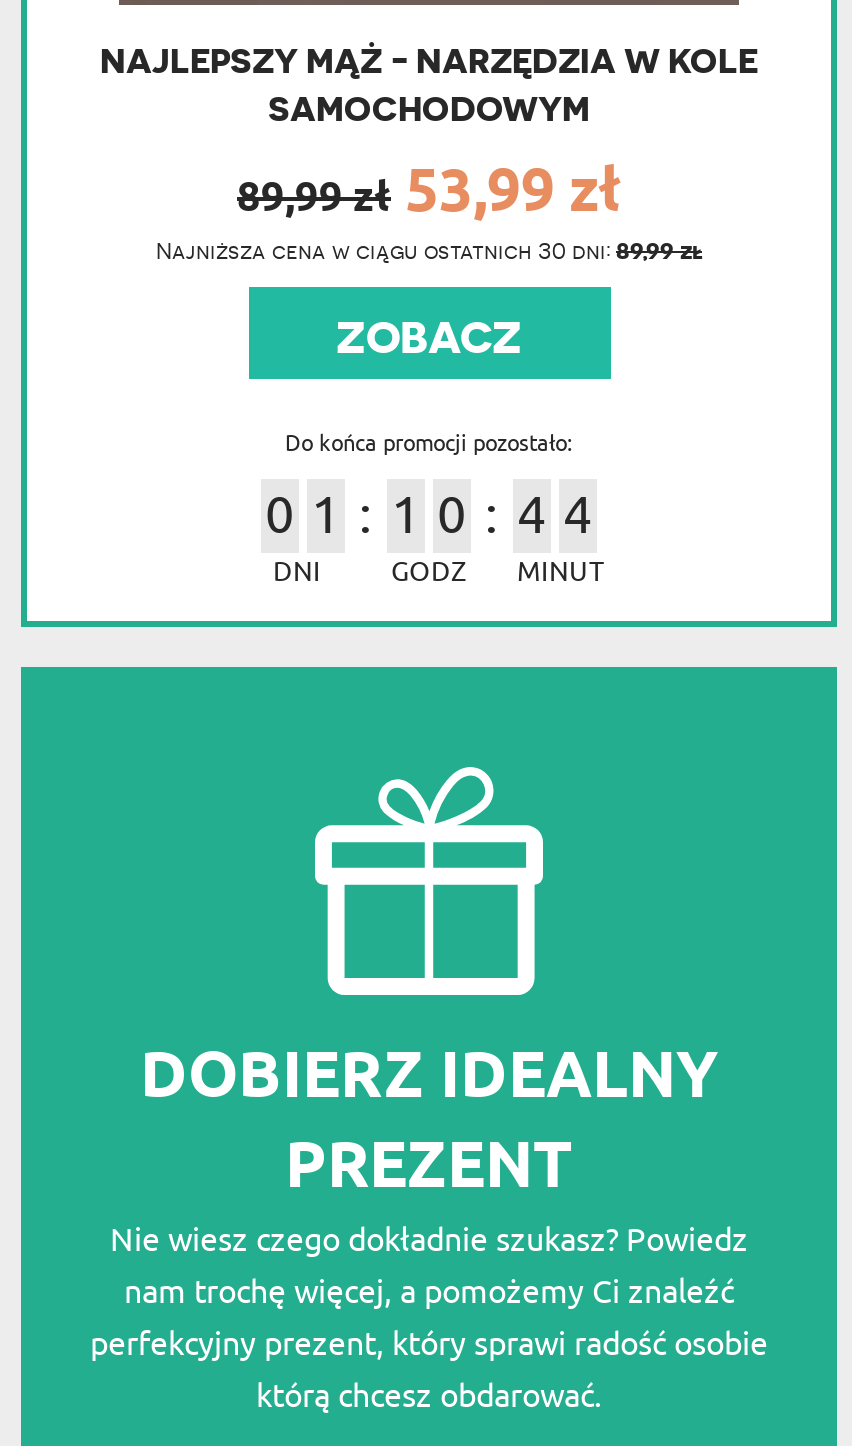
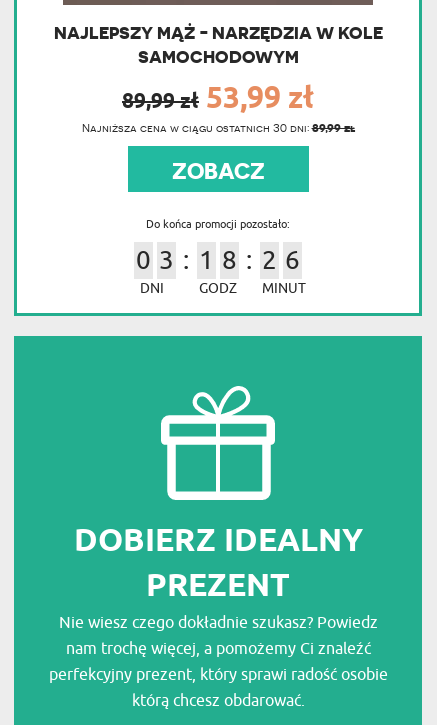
[265,483,341,549] 0 1 -> [136,244,174,277] 0 3
[391,483,467,549] 1 0 -> [199,244,237,277] 1 8
[517,483,593,549] 4 4 -> [262,244,300,277] 2 6

